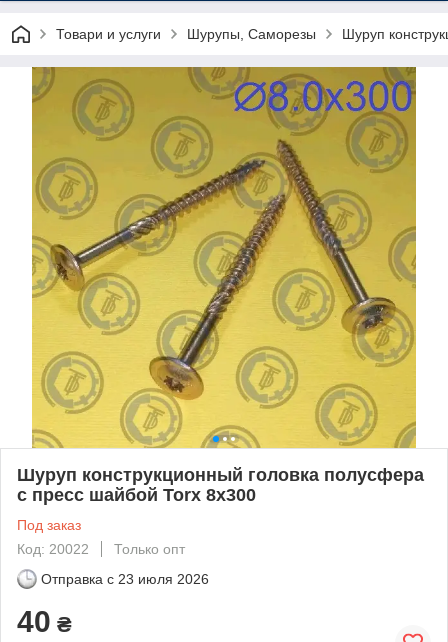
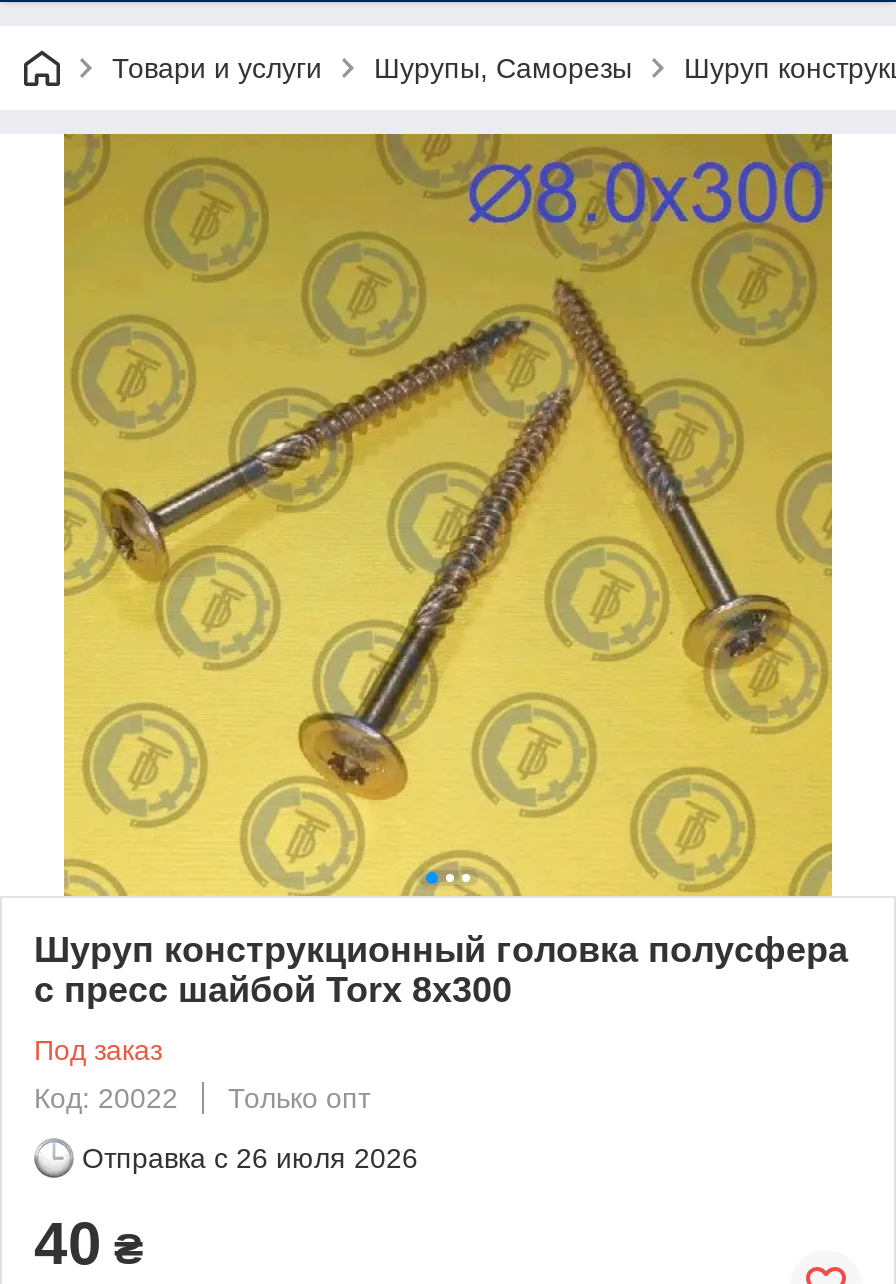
[41,571,209,587] Отправка с 23 июля 2026 -> [82,1142,418,1174] Отправка с 26 июля 2026

